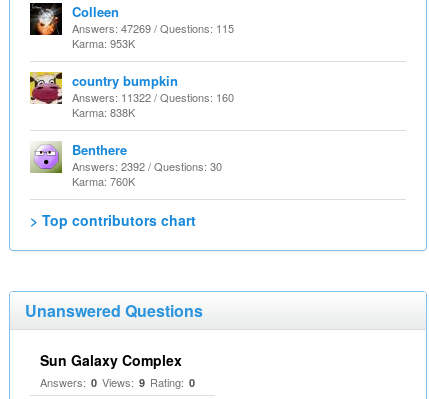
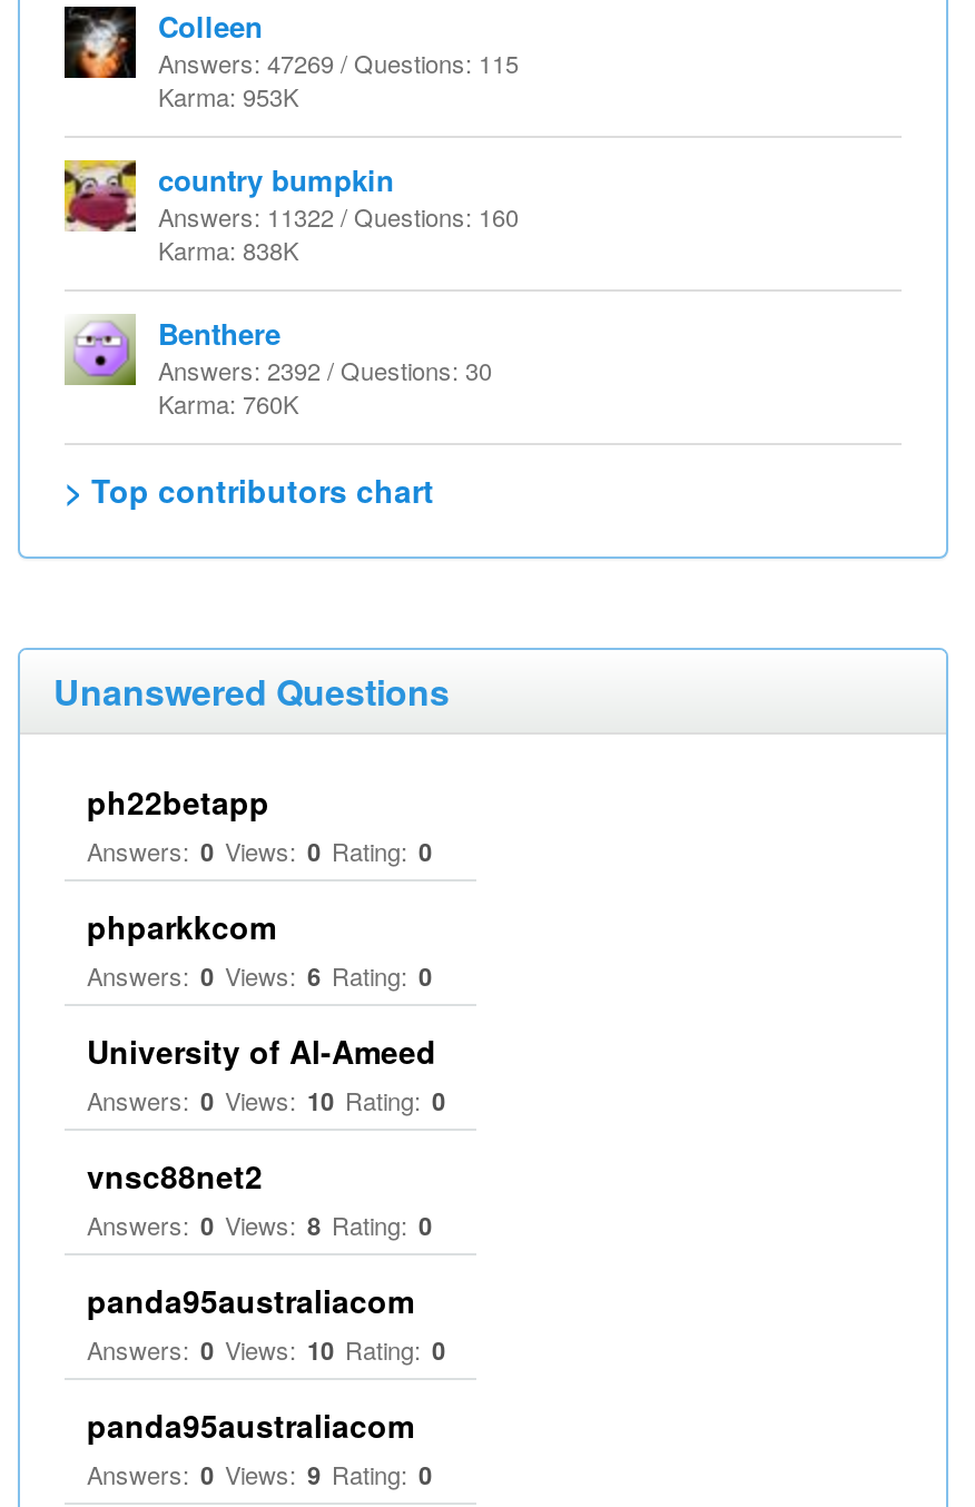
[40,350,182,370] Sun Galaxy Complex -> [87,779,445,1447] ph22betapp | Answers: 0 Views: 0 Rating: 0 | phparkkcom | Answers: 0 Views: 6 Rating: 0 | University of Al-Ameed | Answers: 0 Views: 10 Rating: 0 | vnsc88net2 | Answers: 0 Views: 8 Rating: 0 | panda95australiacom | Answers: 0 Views: 10 Rating: 0 | panda95australiacom

